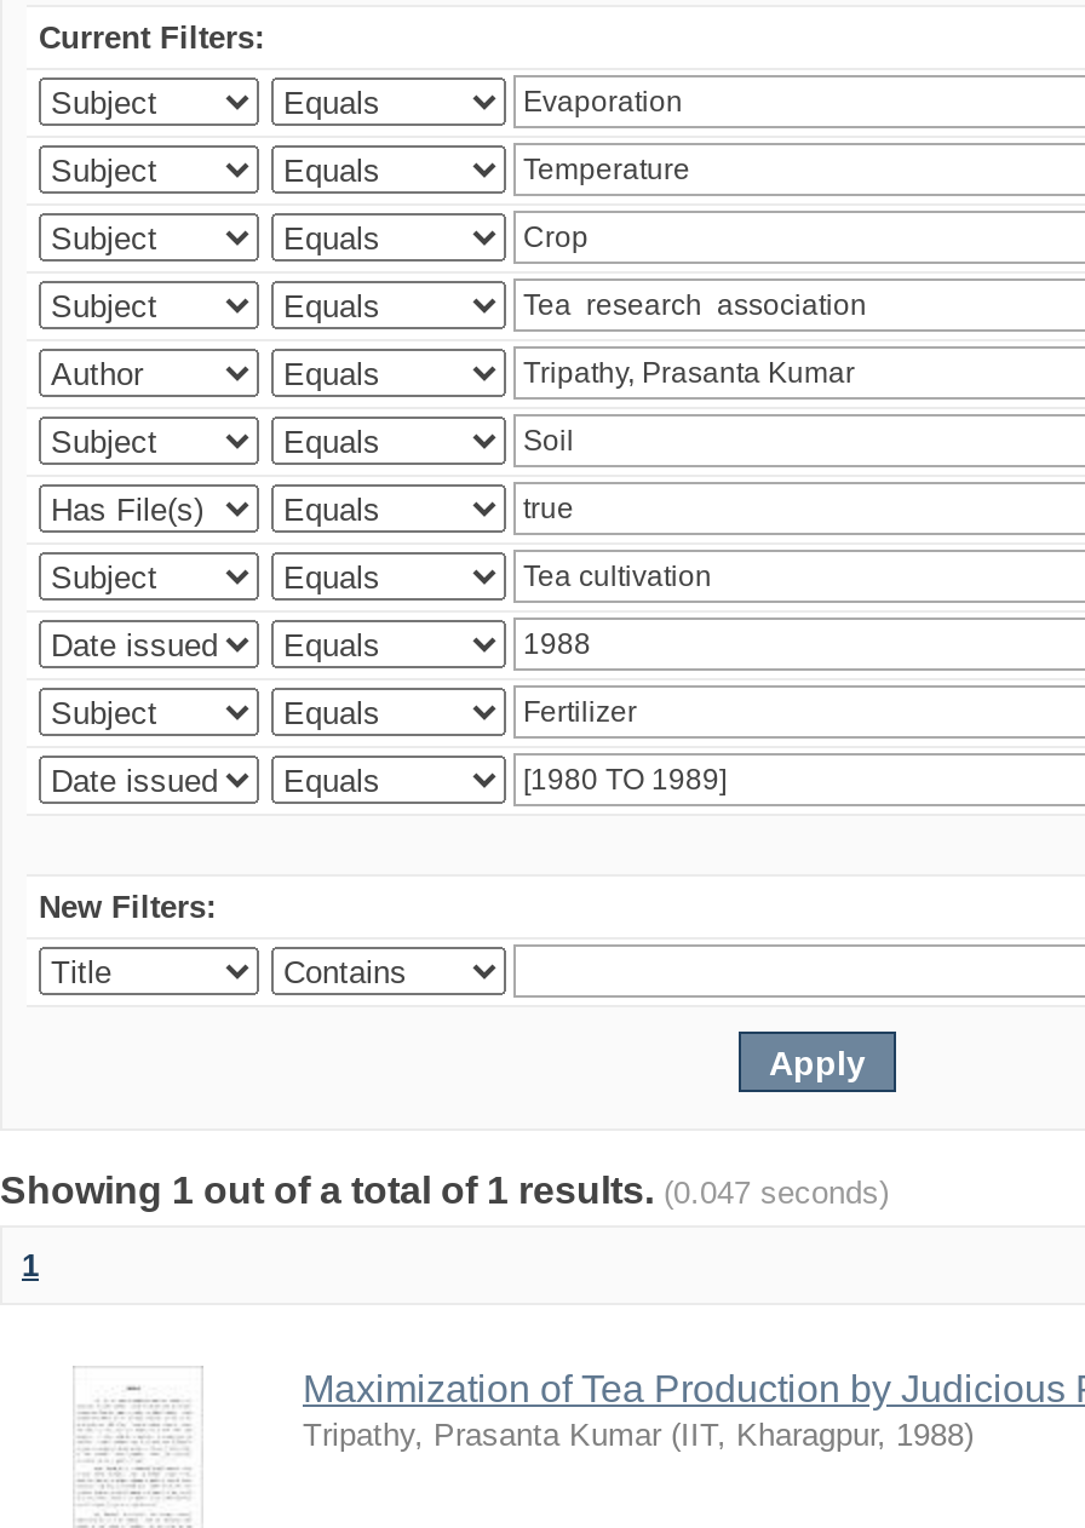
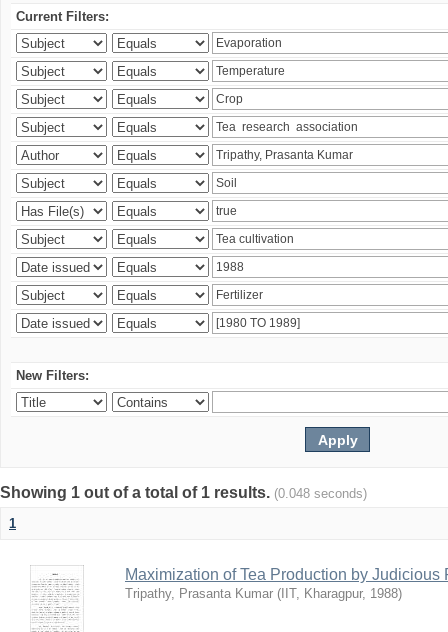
[0,1170,889,1211] Showing 1 out of a total of 1 results. (0.047 seconds) -> [0,484,367,501] Showing 1 out of a total of 1 results. (0.048 seconds)

